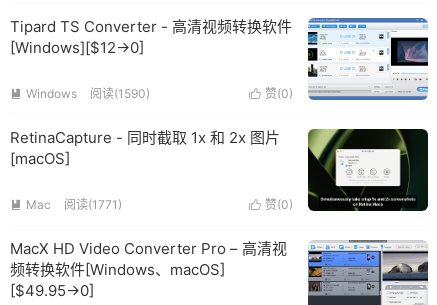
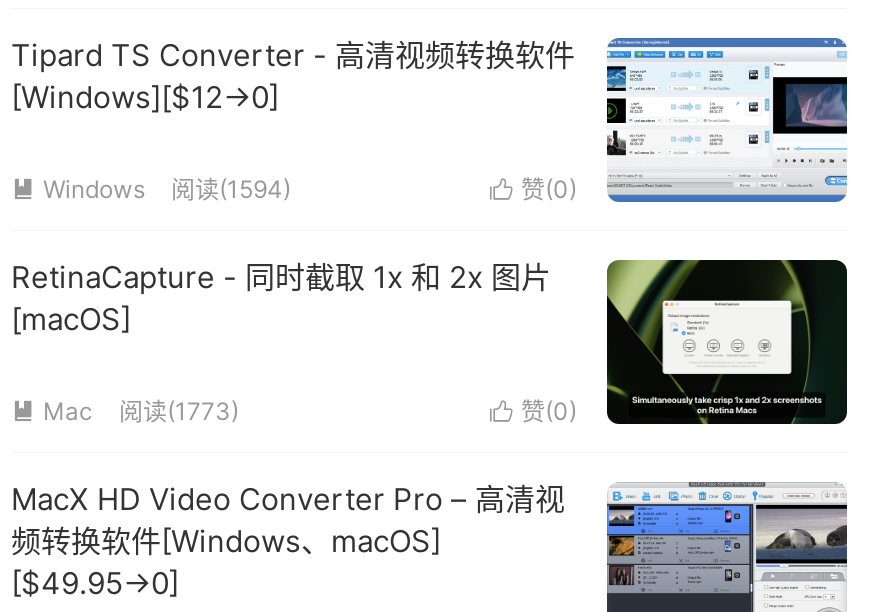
[90,86,150,101] 阅读(1590) -> [171,174,291,204] 阅读(1594)
[64,197,122,212] 阅读(1771) -> [119,396,239,426] 阅读(1773)

